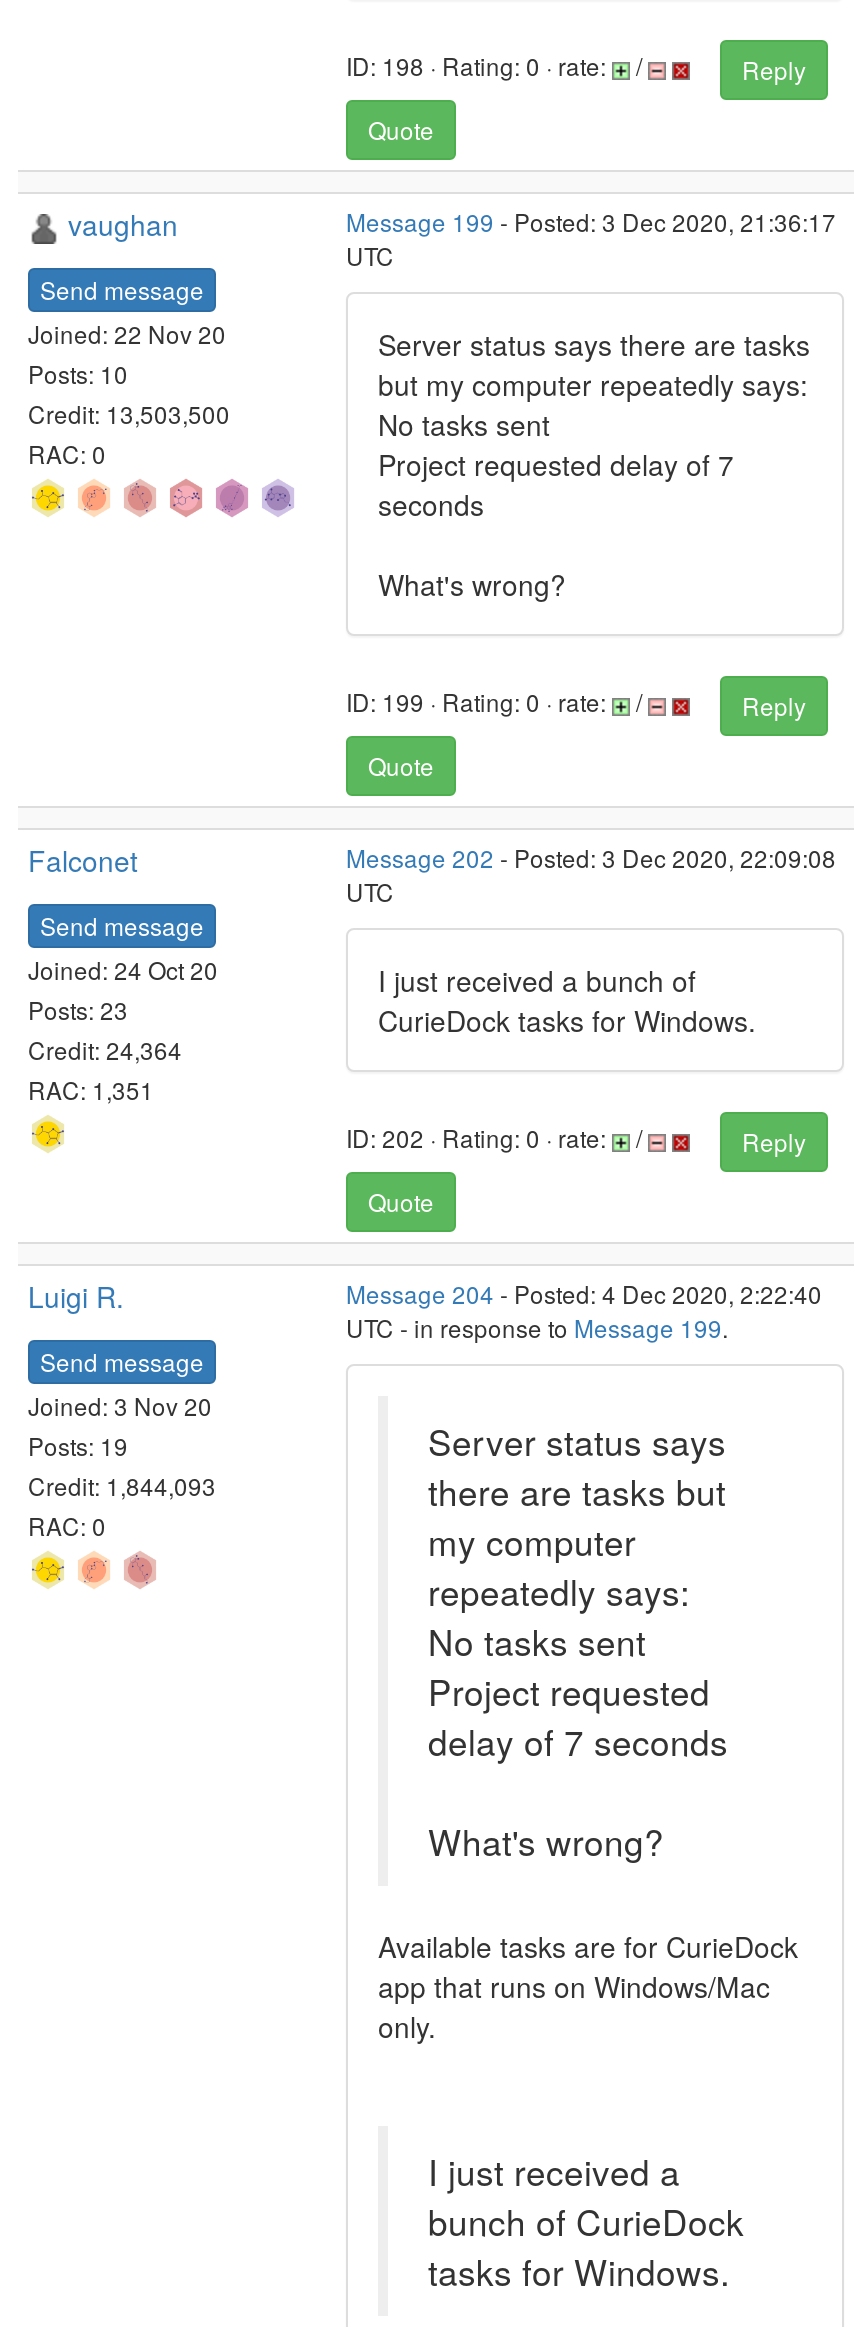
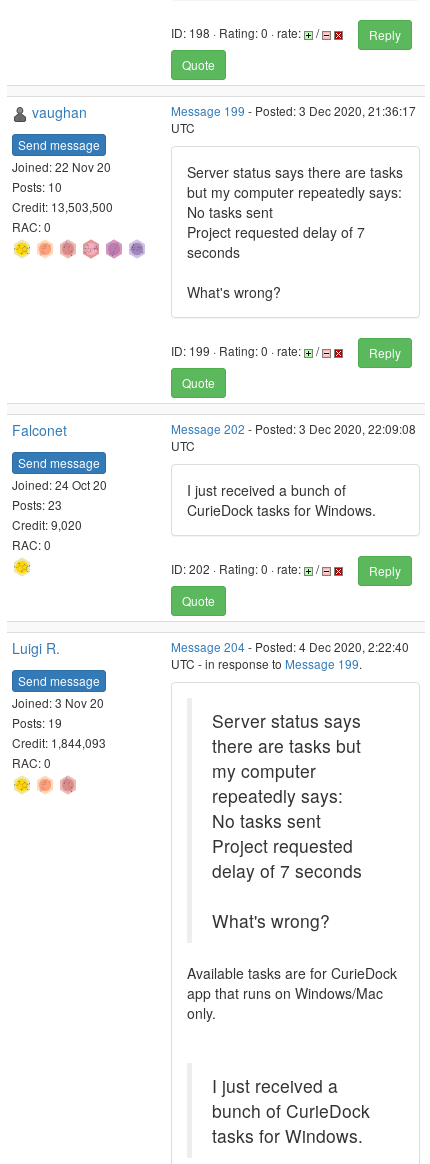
[28,1032,182,1066] Credit: 24,364 -> [12,516,82,533] Credit: 9,020
[28,1072,154,1106] RAC: 1,351 -> [12,536,51,553] RAC: 0

